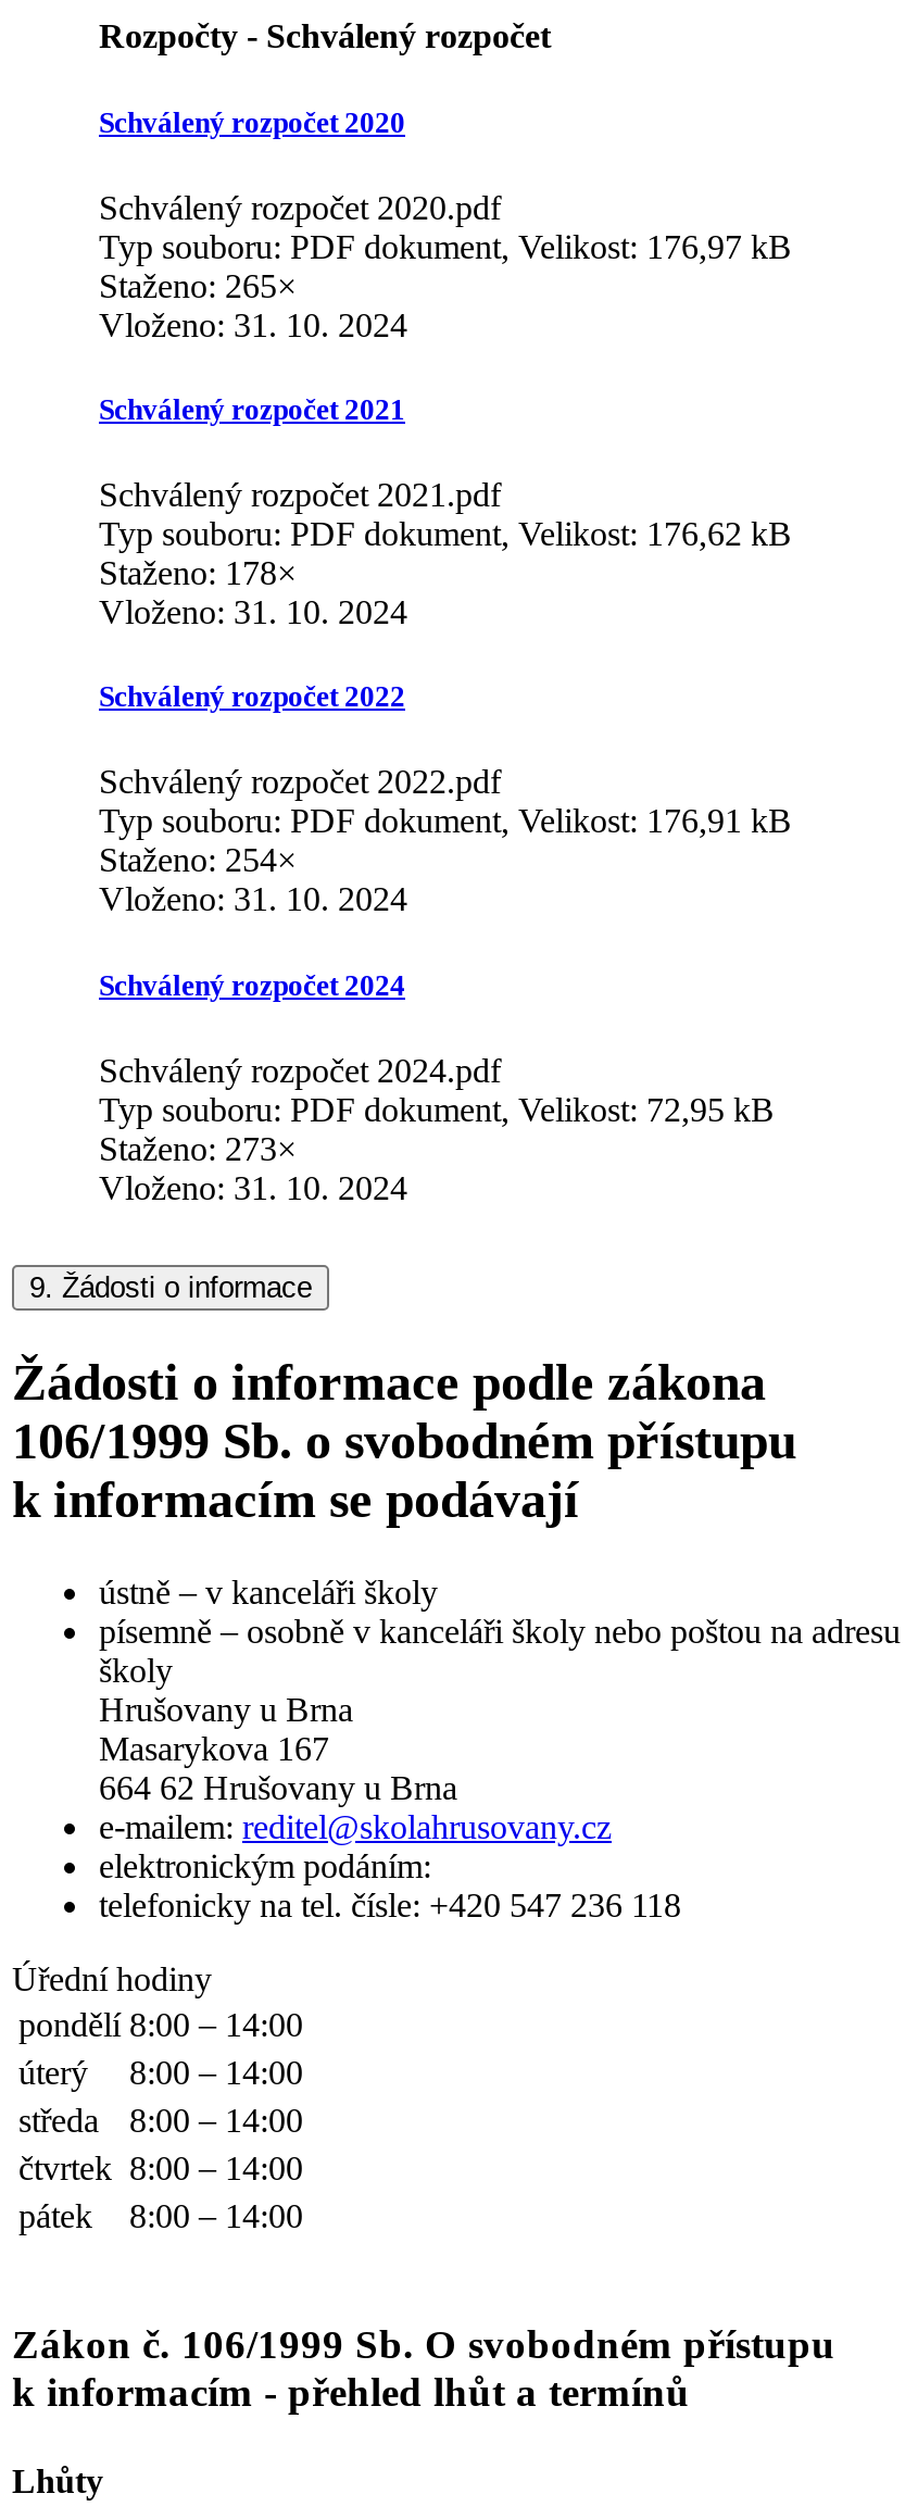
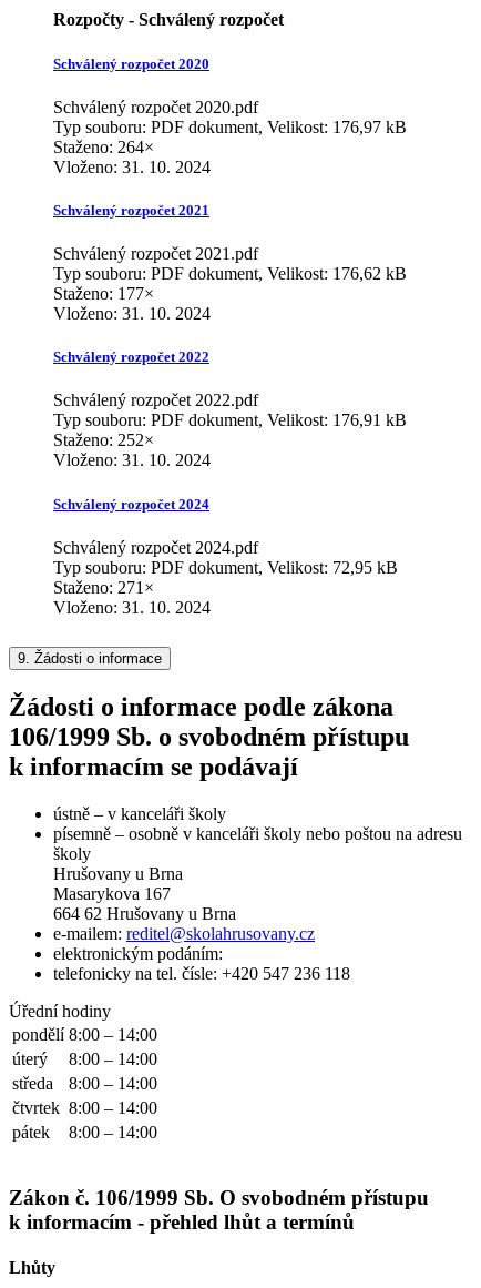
[99,267,297,304] Staženo: 265× -> [53,137,154,156] Staženo: 264×
[99,554,297,591] Staženo: 178× -> [53,284,154,303] Staženo: 177×
[99,842,297,879] Staženo: 254× -> [53,431,154,450] Staženo: 252×
[99,1130,297,1167] Staženo: 273× -> [53,578,154,597] Staženo: 271×

